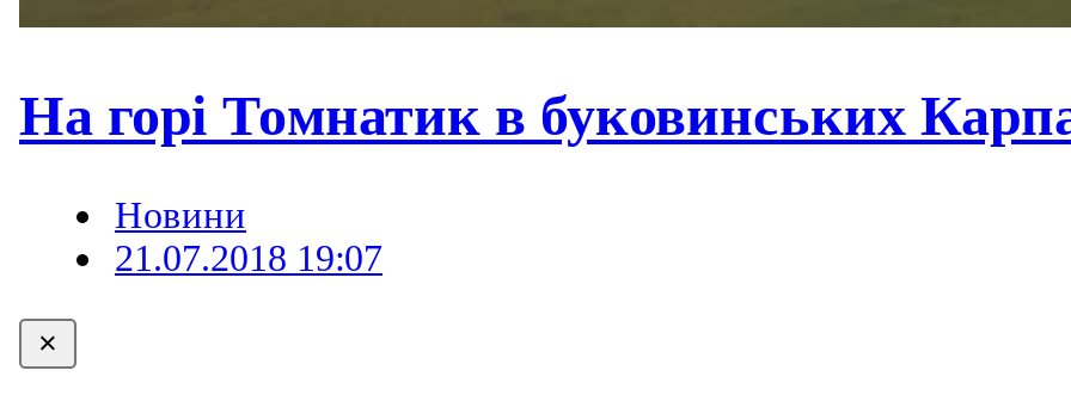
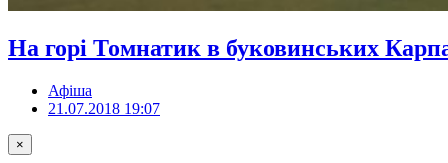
[115,196,246,237] Новини -> [48,82,92,99] Афіша

